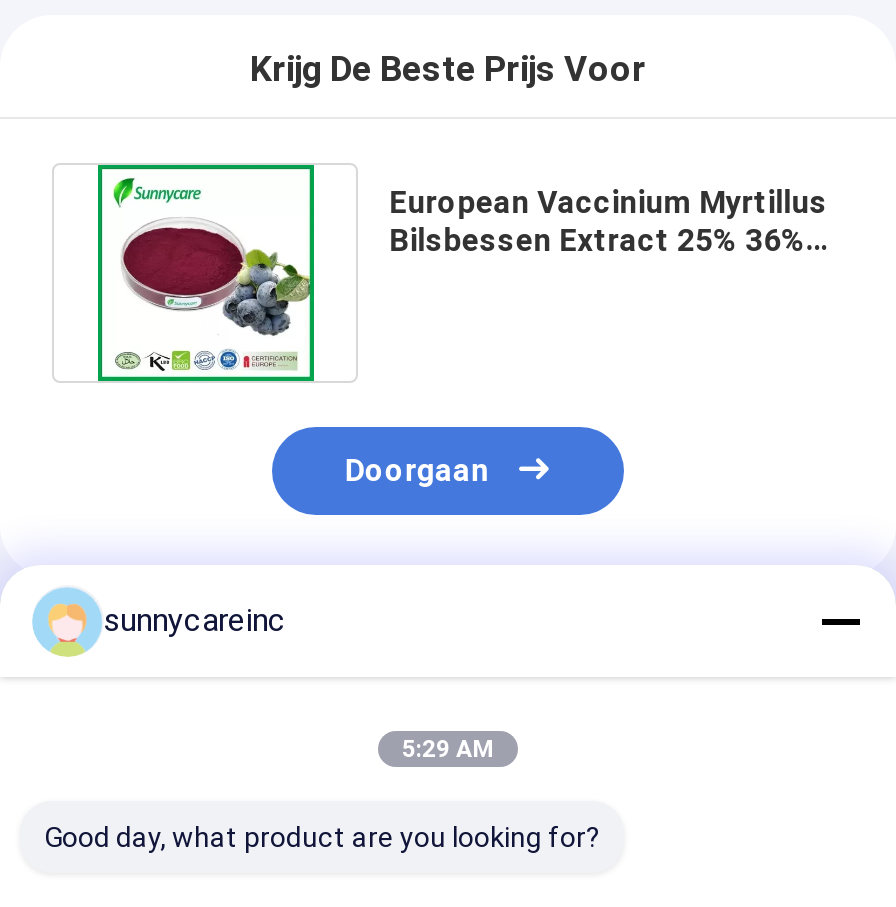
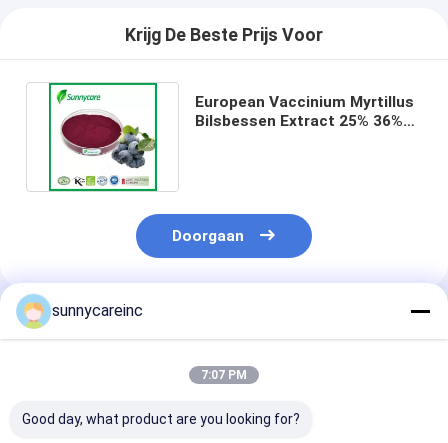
[402,735,494,763] 5:29 AM -> [201,368,247,382] 7:07 PM

